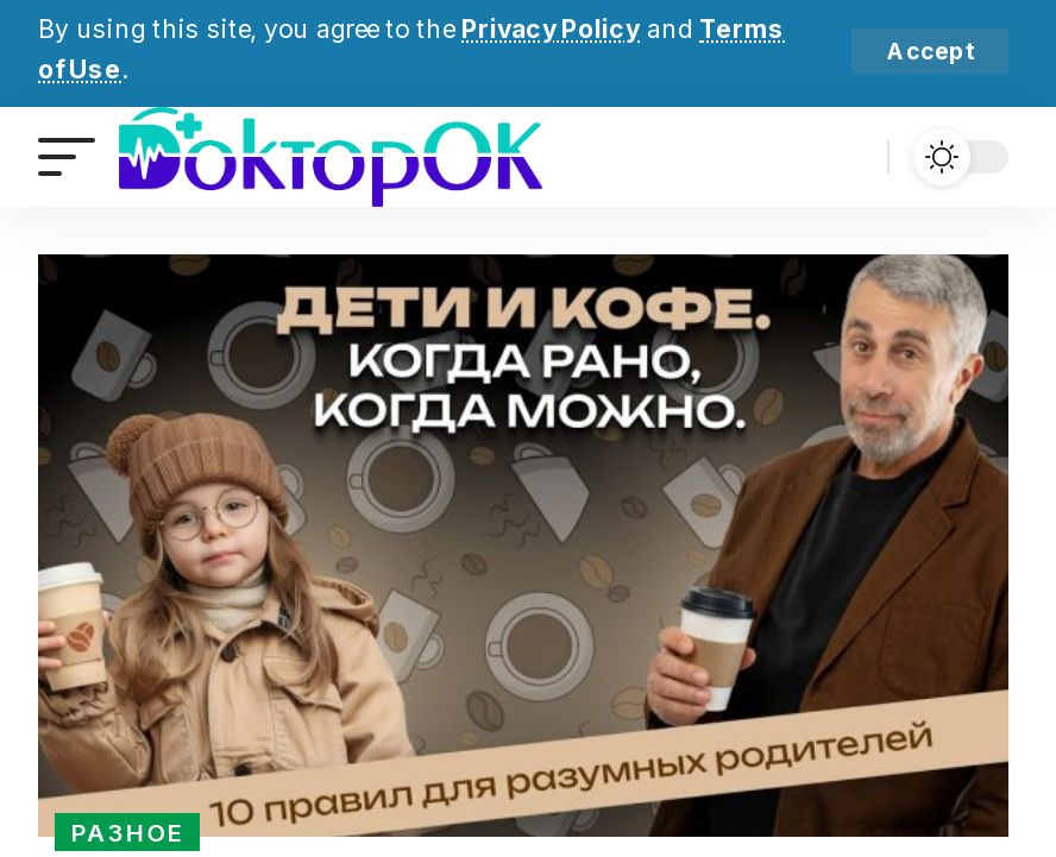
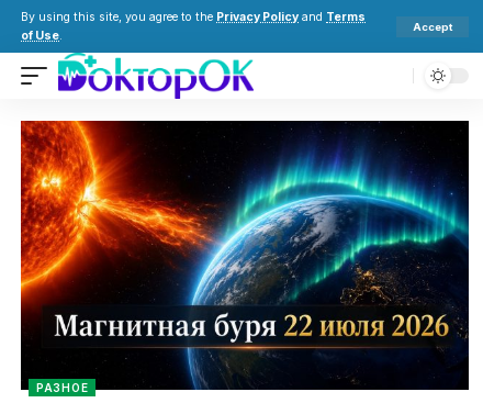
[36,252,1011,839] [image] -> [20,120,470,391] [image]

